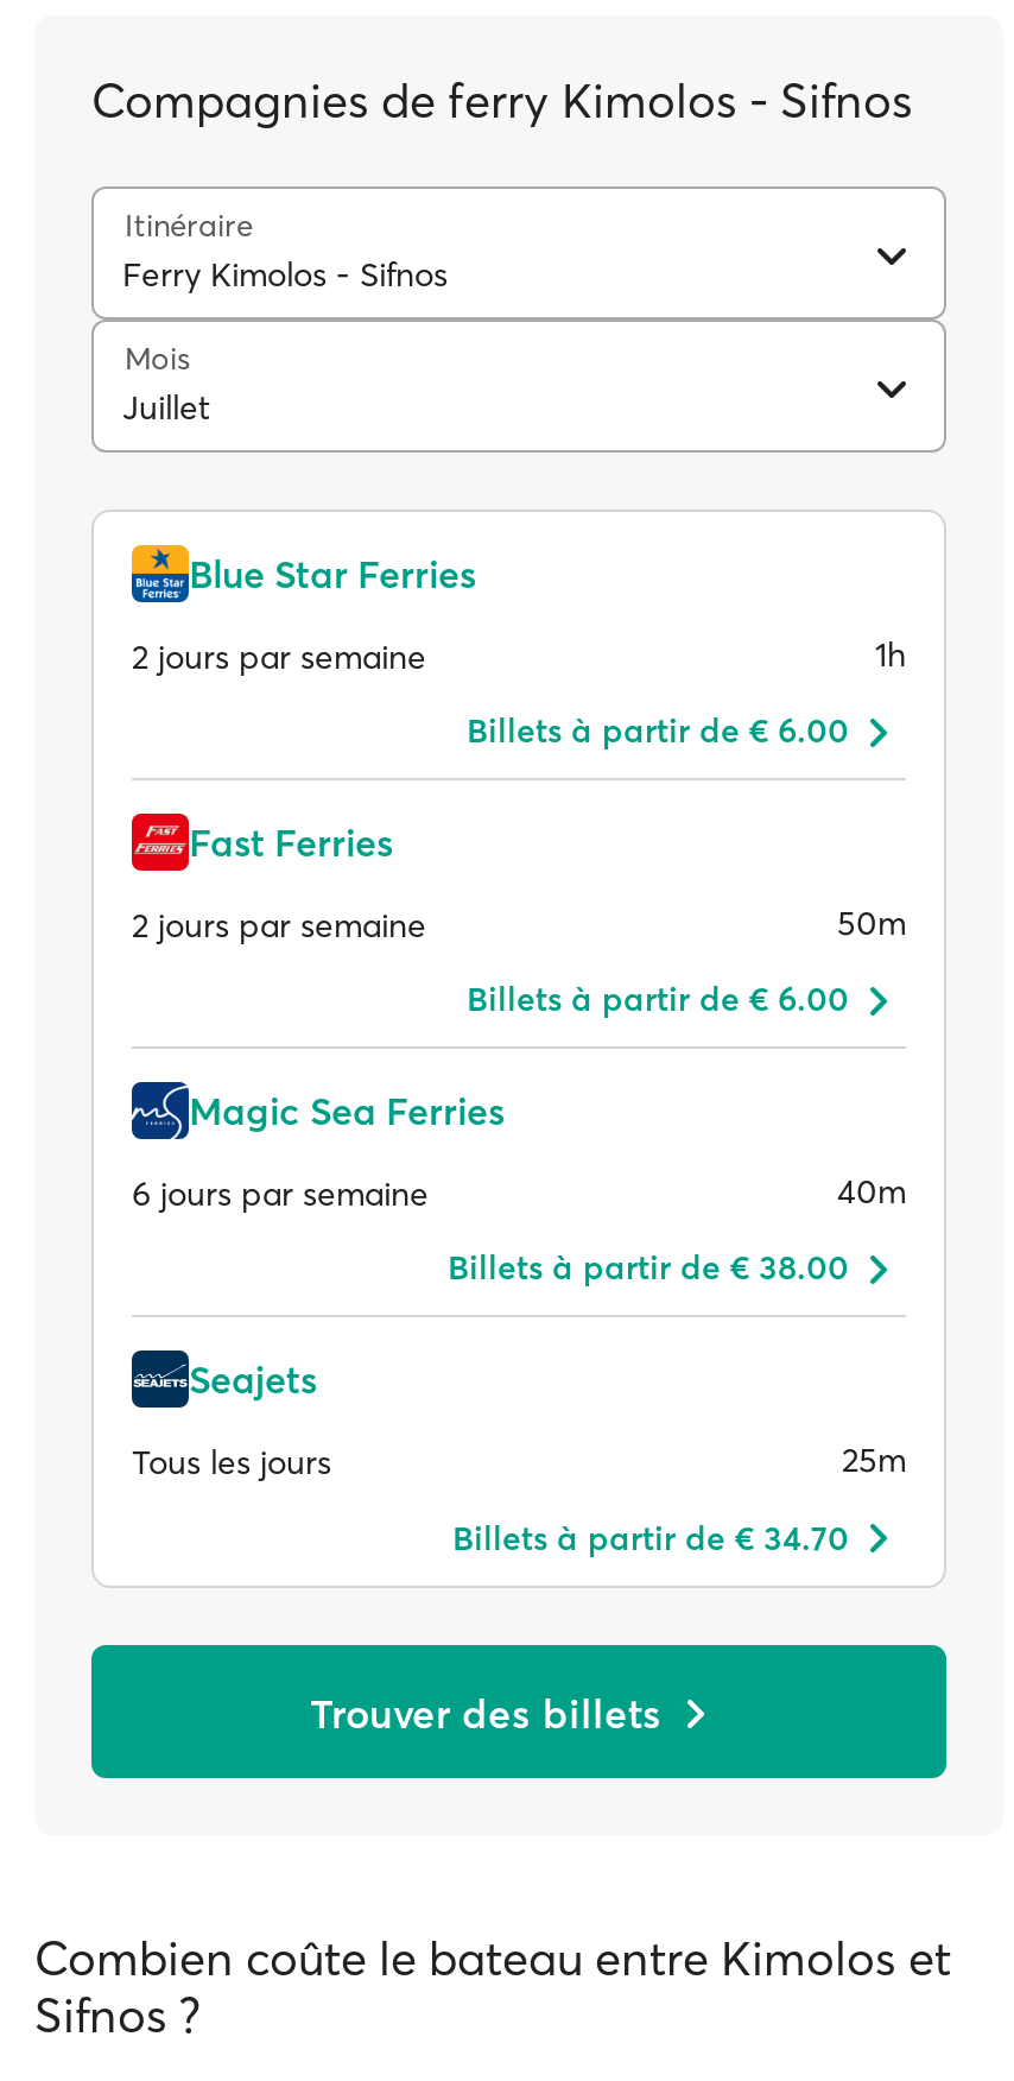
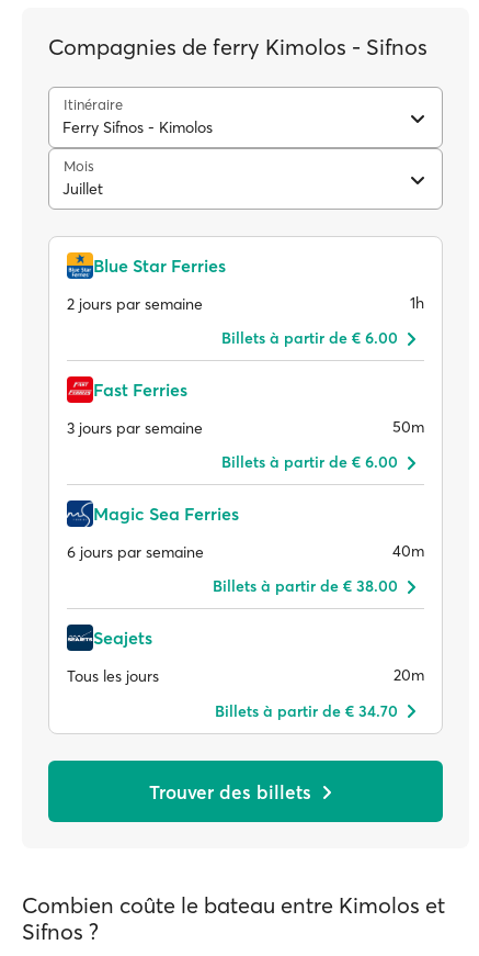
[122,253,448,296] Ferry Kimolos - Sifnos -> [62,117,213,137] Ferry Sifnos - Kimolos
[132,903,426,945] 2 jours par semaine -> [67,418,203,437] 3 jours par semaine
[842,1438,906,1481] 25m -> [394,665,424,685] 20m

